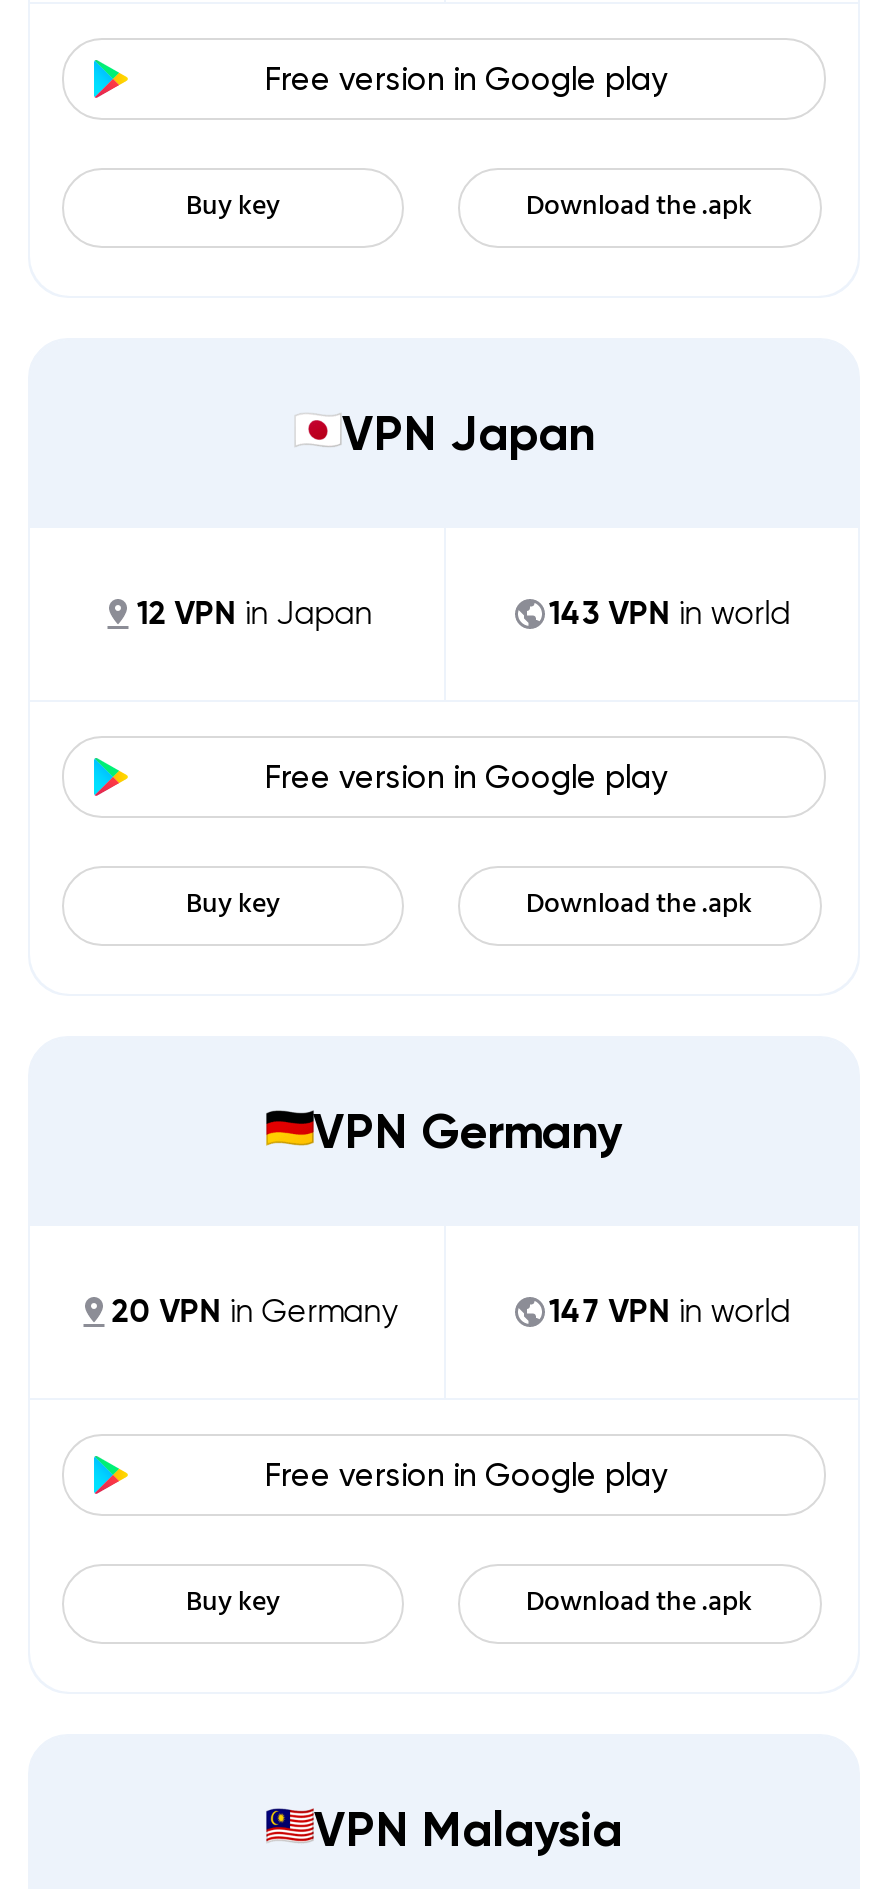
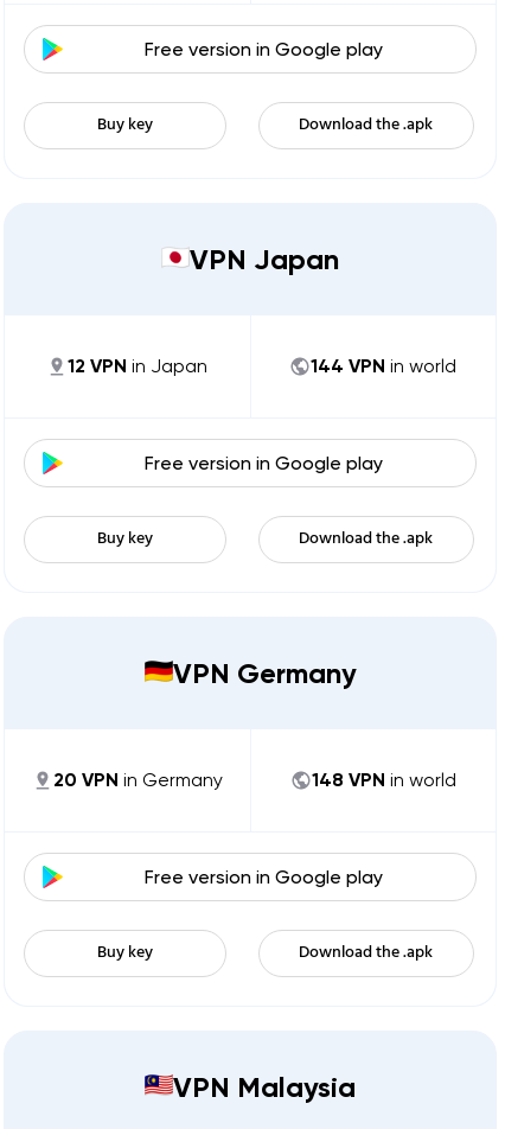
[548,594,790,632] 143 VPN in world -> [311,355,457,377] 144 VPN in world
[548,1292,790,1330] 147 VPN in world -> [312,768,456,791] 148 VPN in world

